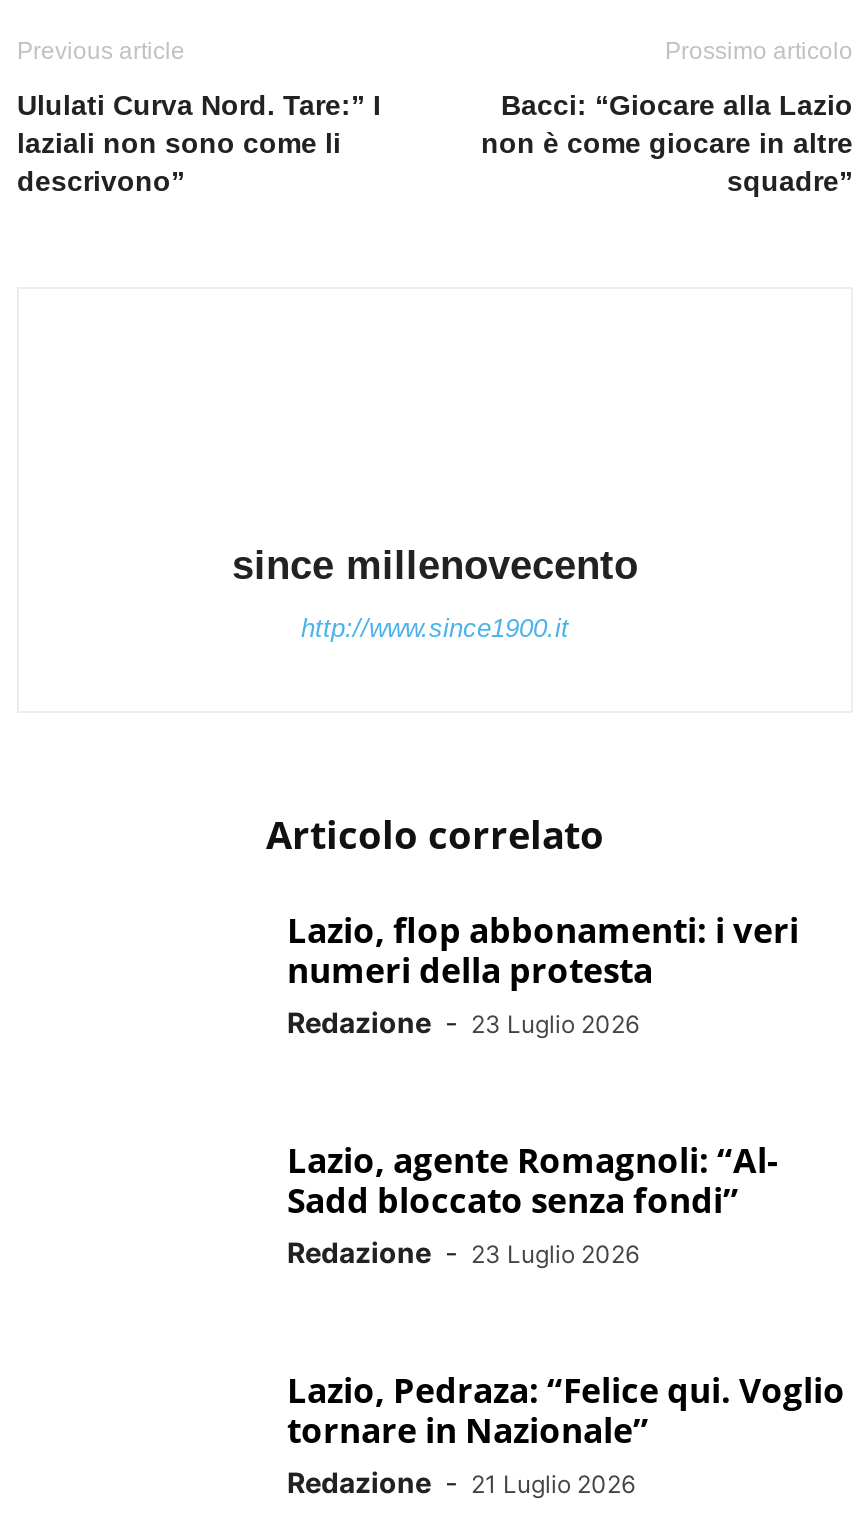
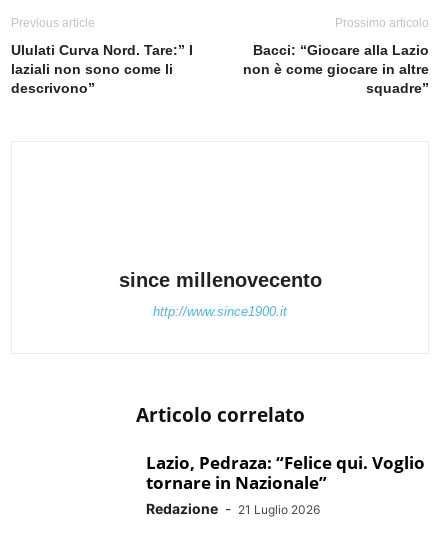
[287,908,799,1270] Lazio, flop abbonamenti: i veri | numeri della protesta | Redazione - 23 Luglio 2026 | Lazio, agente Romagnoli: “Al- | Sadd bloccato senza fondi” | Redazione - 23 Luglio 2026 -> none

